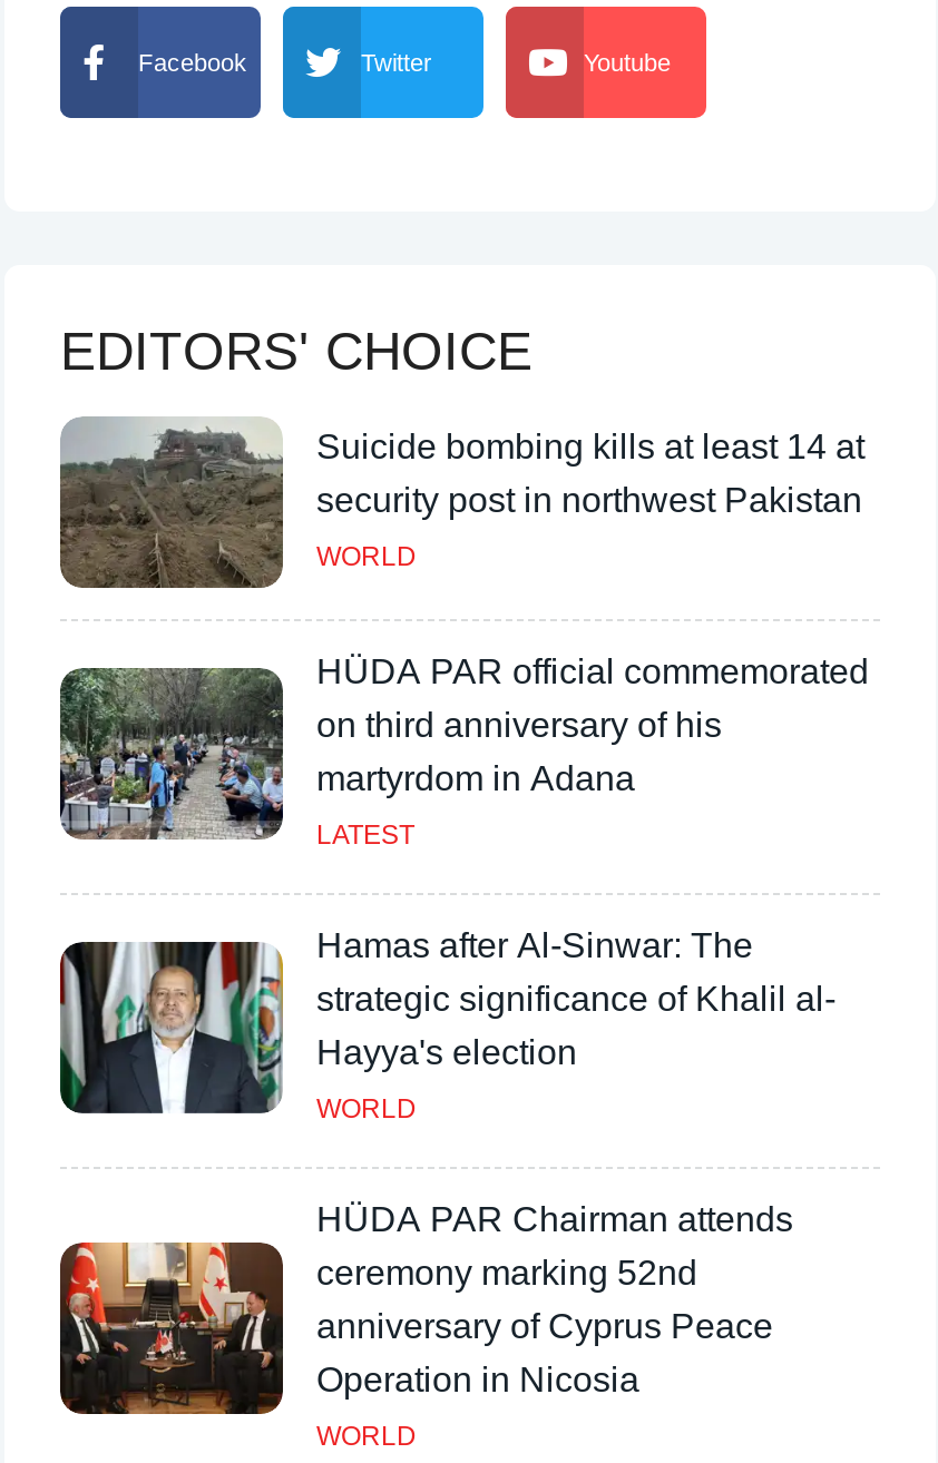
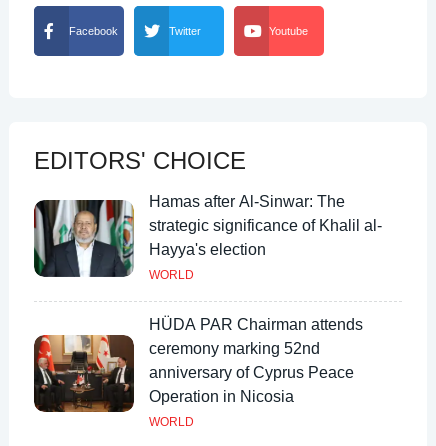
[58,416,869,850] [image] | Suicide bombing kills at least 14 at | security post in northwest Pakistan | WORLD | HÜDA PAR official commemorated | on third anniversary of his | martyrdom in Adana | LATEST -> none
[58,666,285,842] [image] -> none

